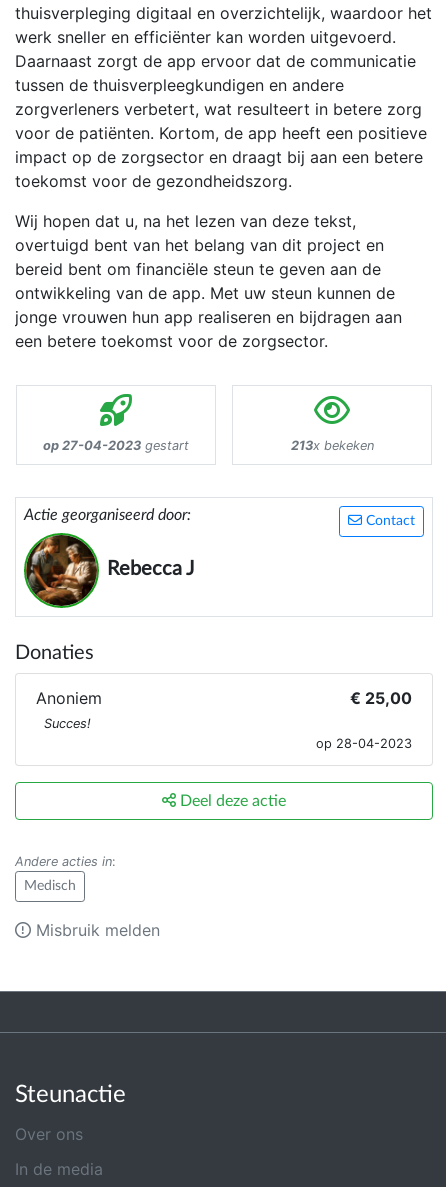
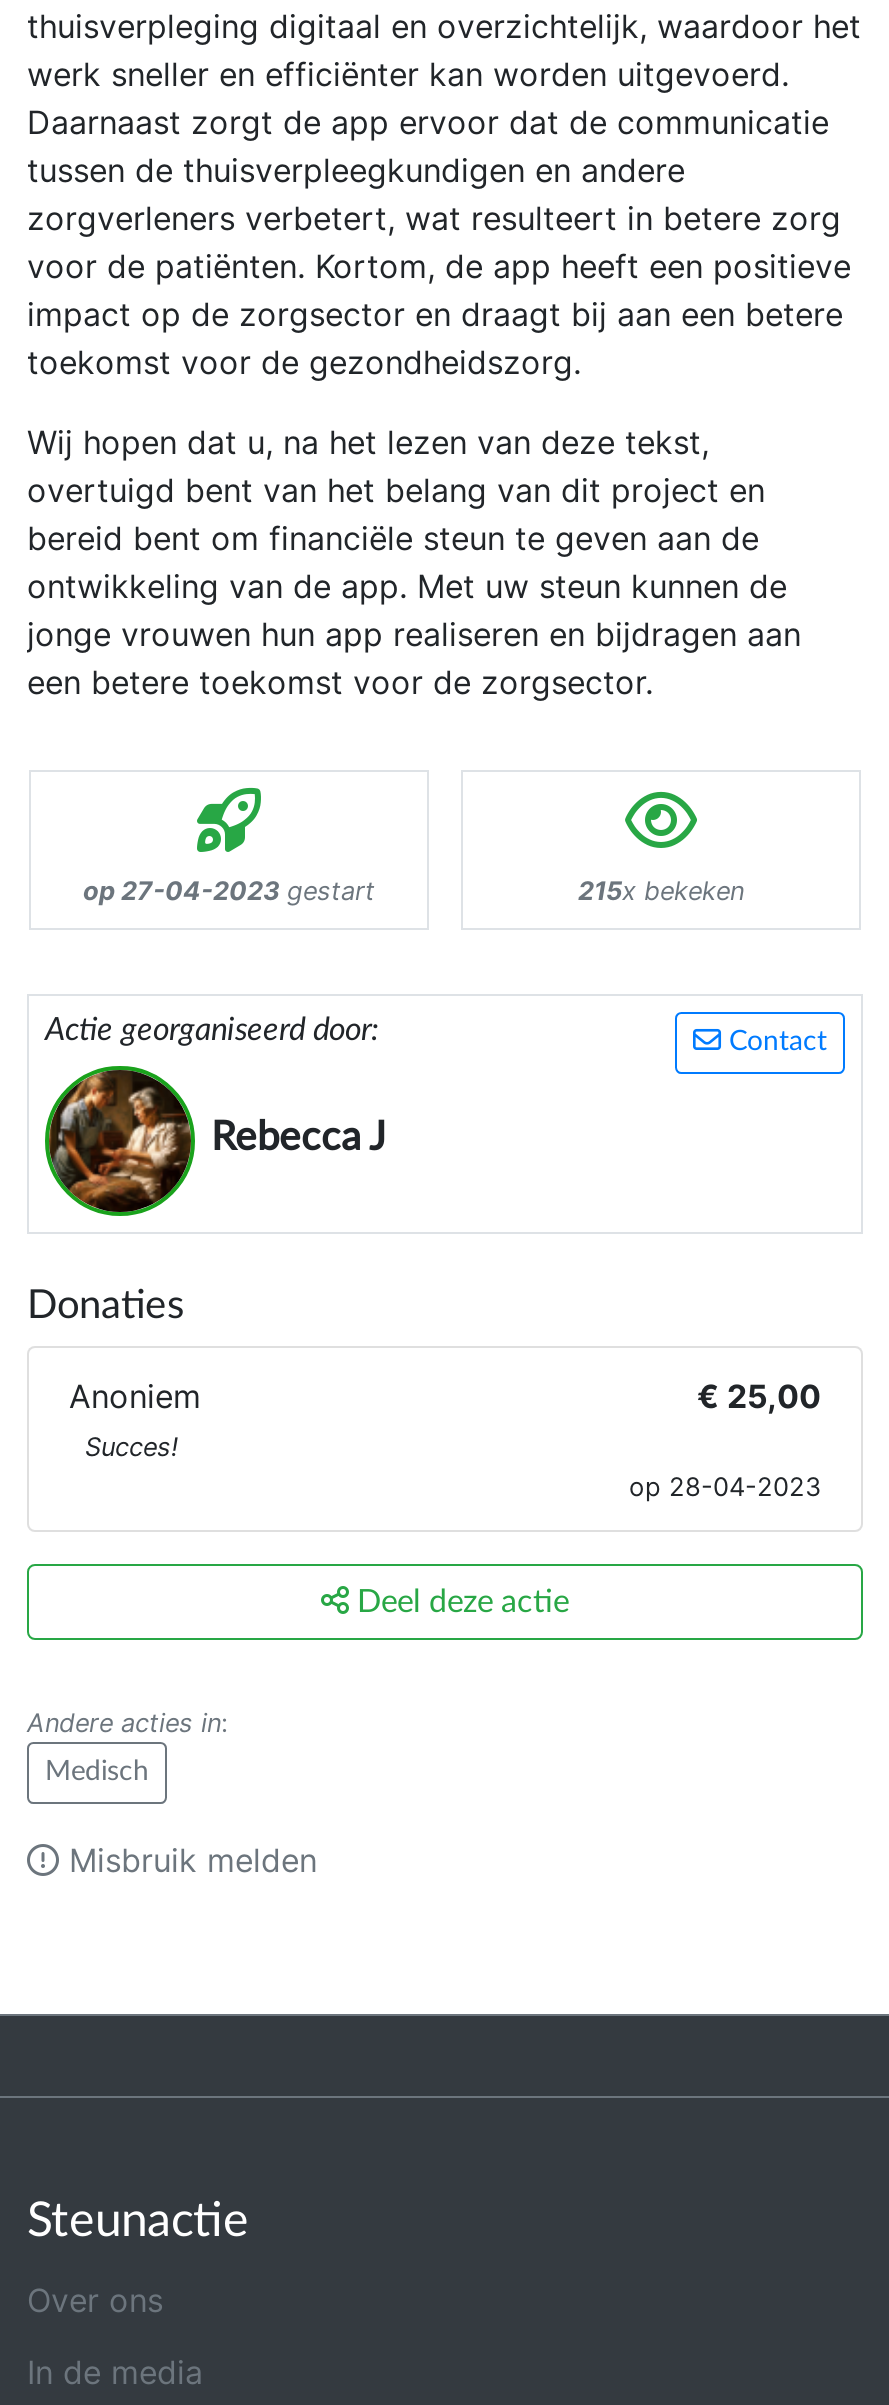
[290,438,373,453] 213x bekeken -> [578,877,744,907] 215x bekeken

